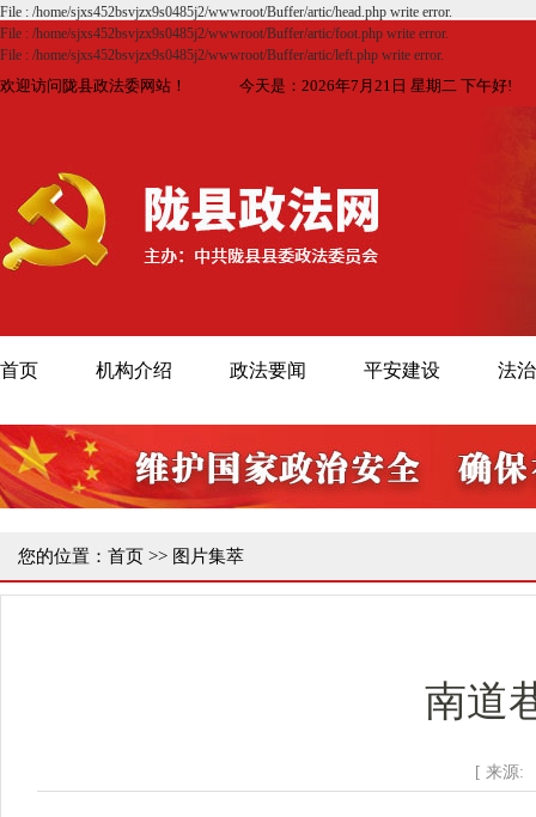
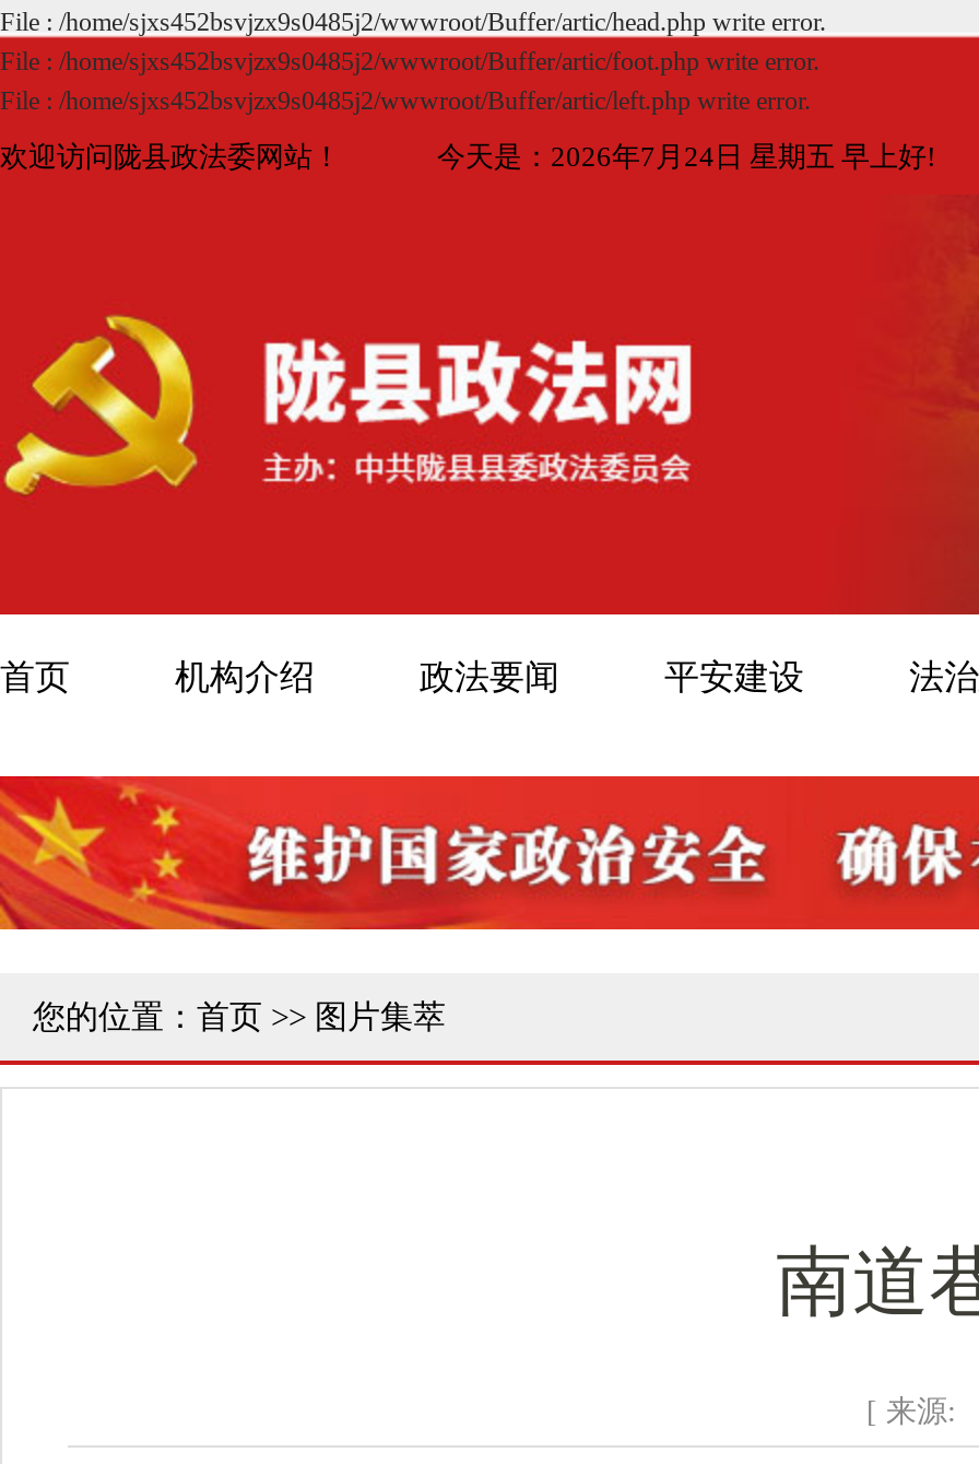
[239,77,512,94] 今天是：2026年7月21日 星期二 下午好! -> [437,140,935,173] 今天是：2026年7月24日 星期五 早上好!

